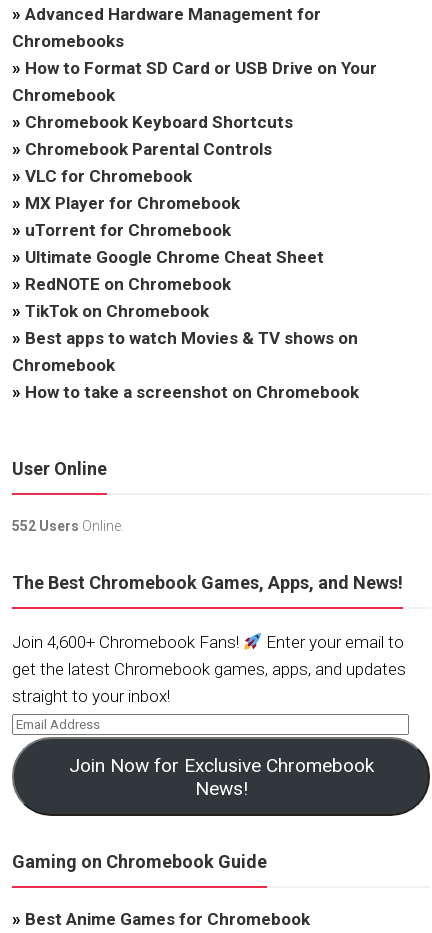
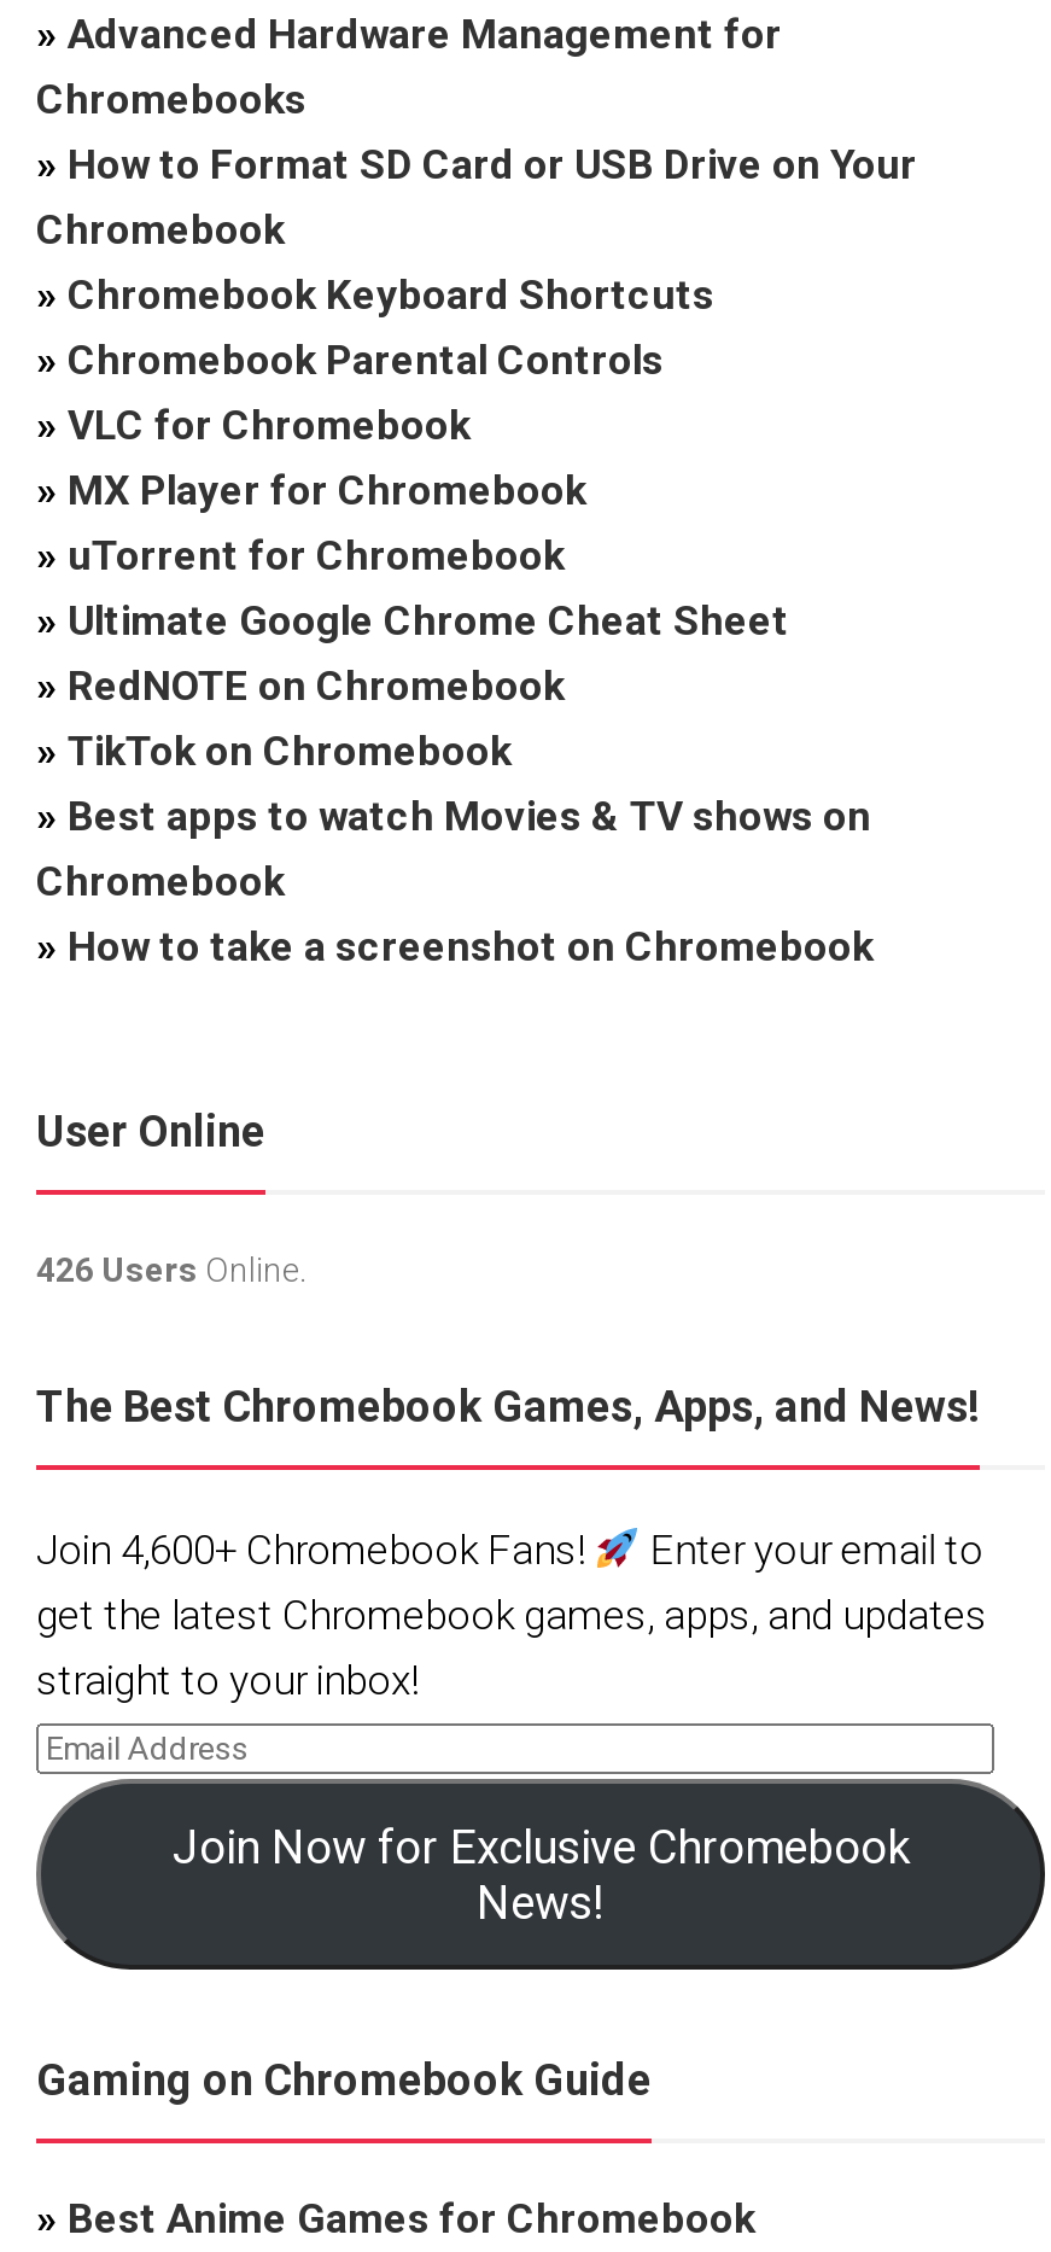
[12,518,124,534] 552 Users Online. -> [36,1250,306,1289] 426 Users Online.

